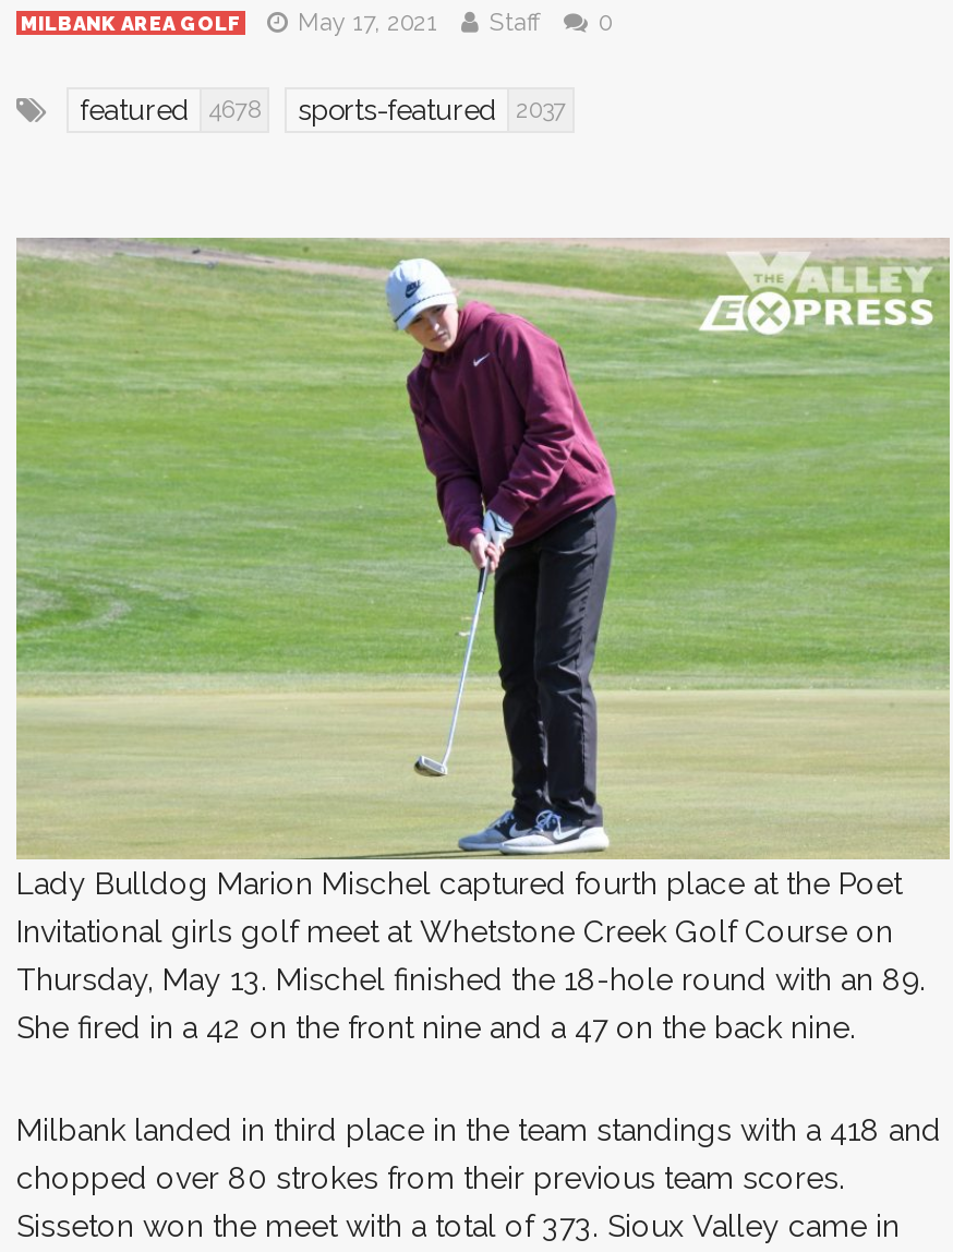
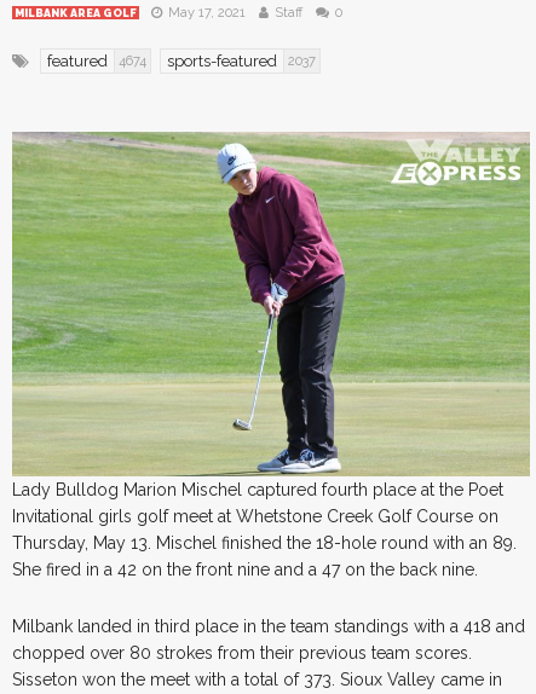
[80,94,566,126] featured 4678 sports-featured 2037 -> [47,52,316,70] featured 4674 sports-featured 2037

